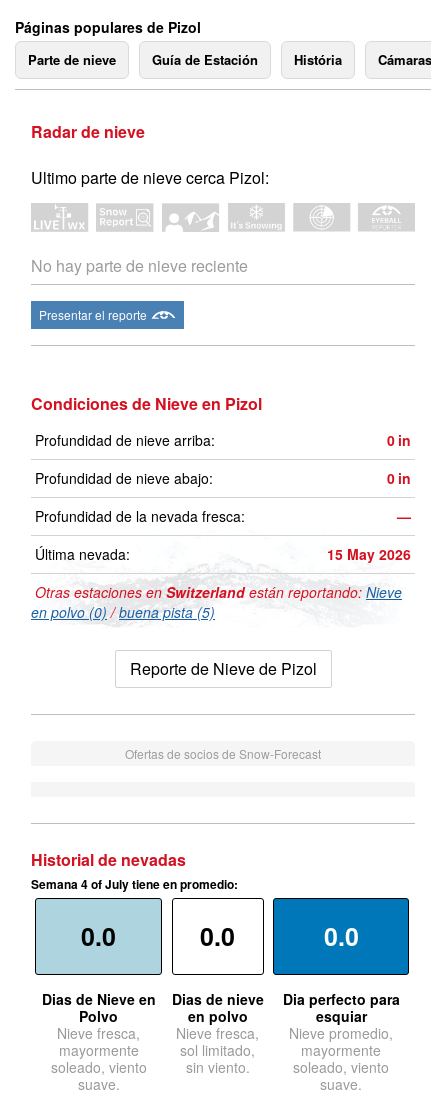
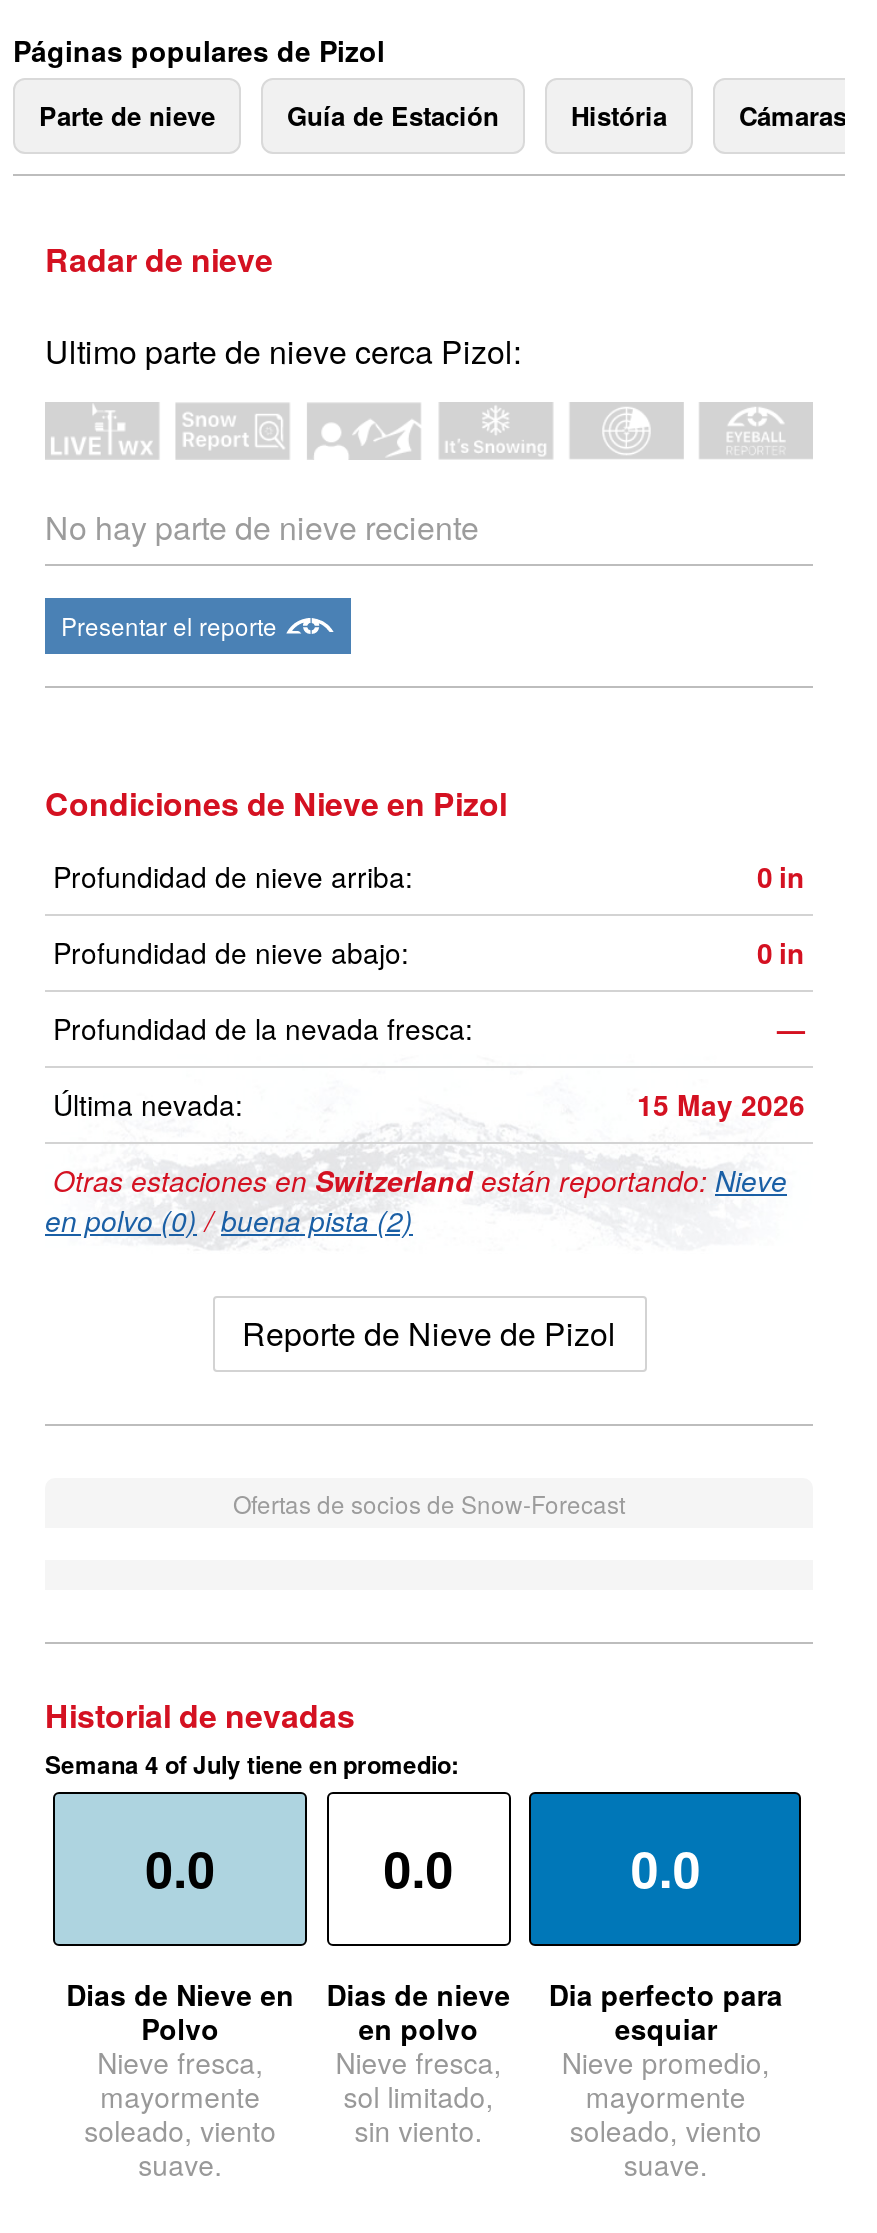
[31,602,215,622] en polvo (0) /buena pista (5) -> [45,1200,413,1240] en polvo (0) /buena pista (2)

